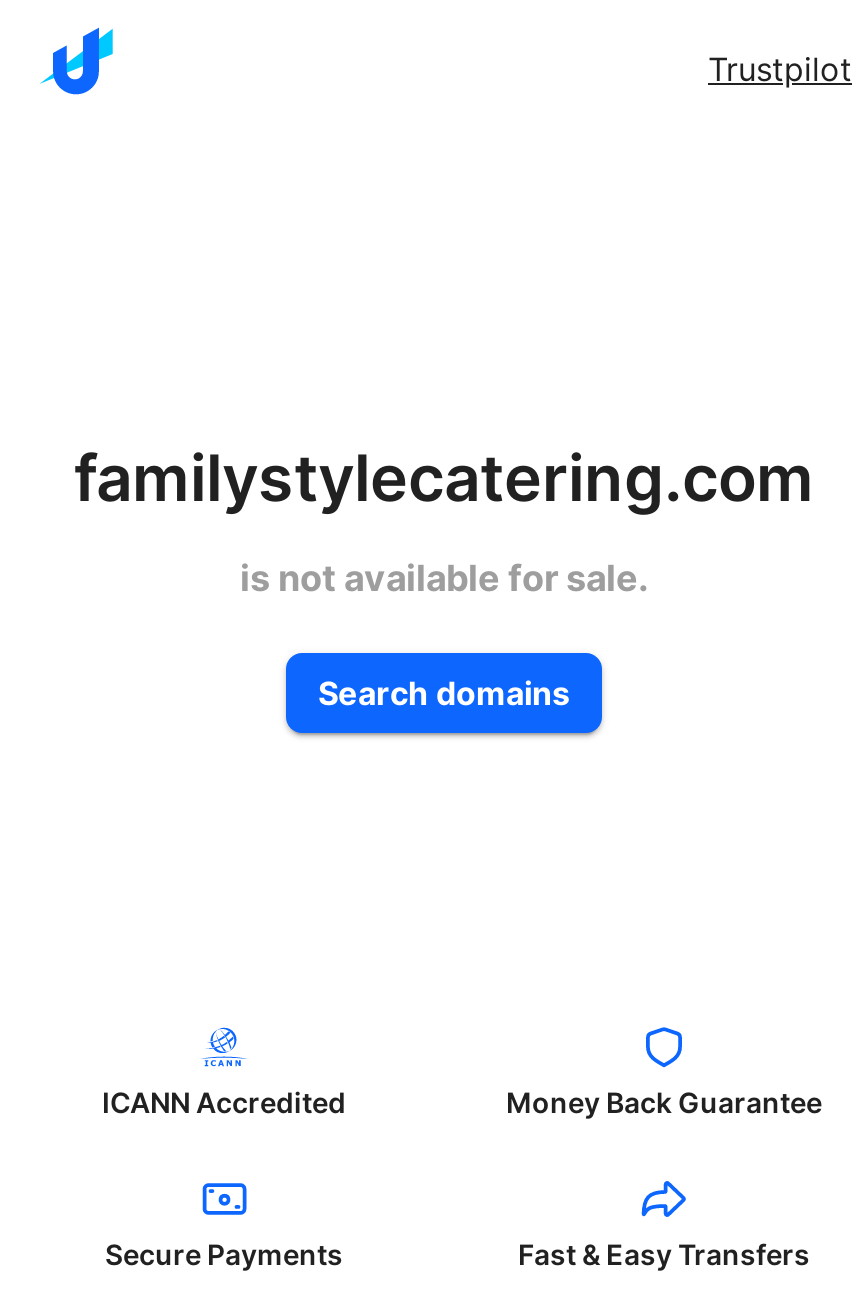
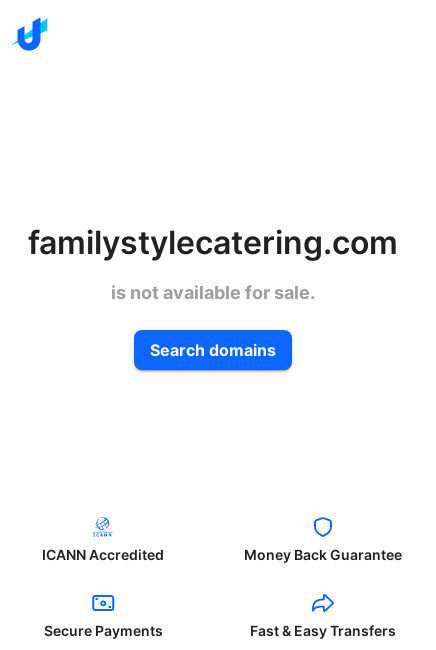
[708,49,852,89] Trustpilot -> none

